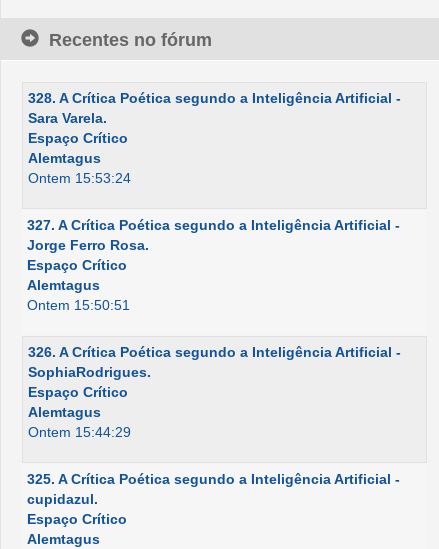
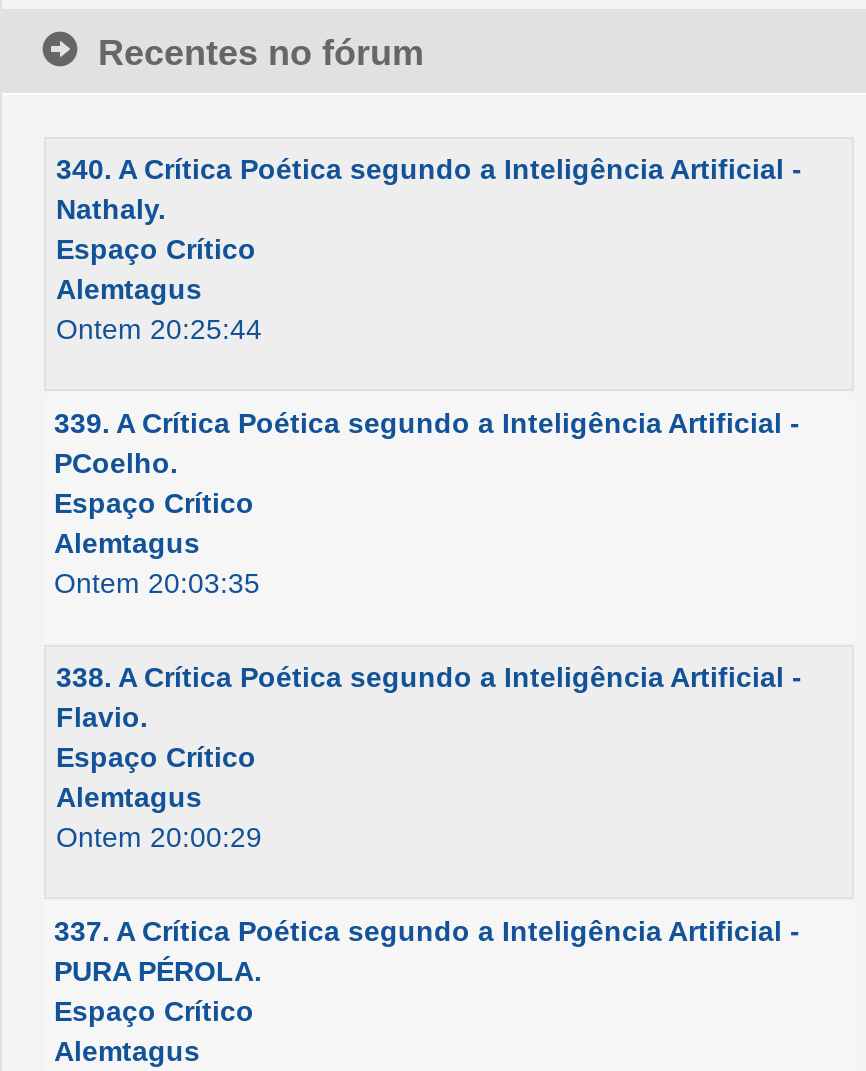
[28,90,401,126] 328. A Crítica Poética segundo a Inteligência Artificial - | Sara Varela. -> [56,153,802,225] 340. A Crítica Poética segundo a Inteligência Artificial - | Nathaly.
[28,170,131,186] Ontem 15:53:24 -> [56,313,262,345] Ontem 20:25:44
[27,217,400,253] 327. A Crítica Poética segundo a Inteligência Artificial - | Jorge Ferro Rosa. -> [54,407,800,479] 339. A Crítica Poética segundo a Inteligência Artificial - | PCoelho.
[27,297,130,313] Ontem 15:50:51 -> [54,567,260,599] Ontem 20:03:35
[28,344,401,380] 326. A Crítica Poética segundo a Inteligência Artificial - | SophiaRodrigues. -> [56,661,802,733] 338. A Crítica Poética segundo a Inteligência Artificial - | Flavio.
[28,424,131,440] Ontem 15:44:29 -> [56,821,262,853] Ontem 20:00:29
[27,471,400,507] 325. A Crítica Poética segundo a Inteligência Artificial - | cupidazul. -> [54,915,800,987] 337. A Crítica Poética segundo a Inteligência Artificial - | PURA PÉROLA.

